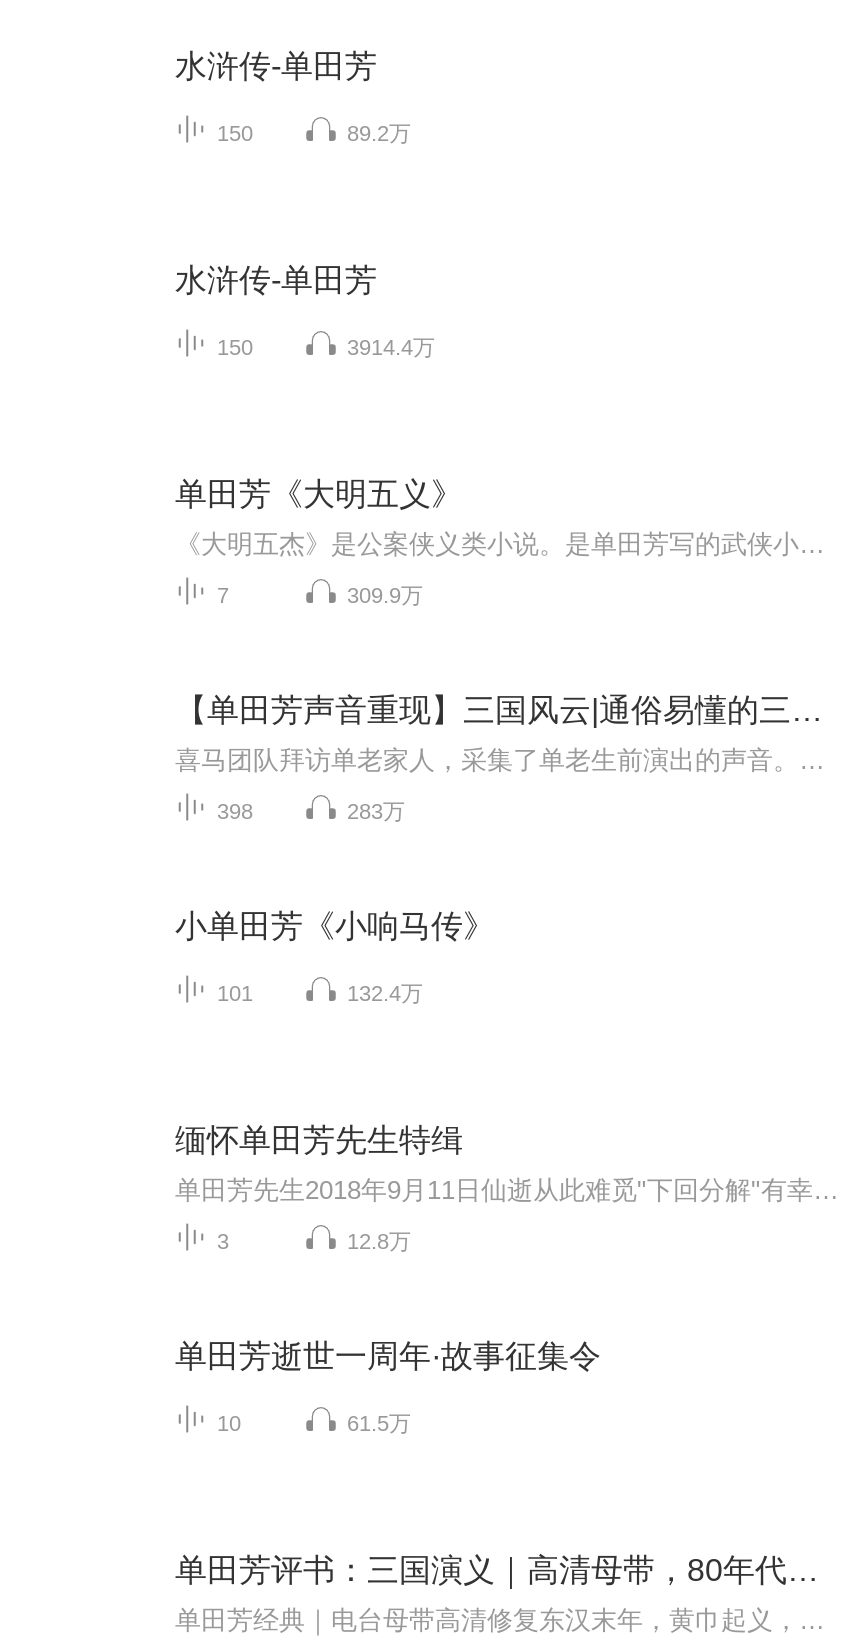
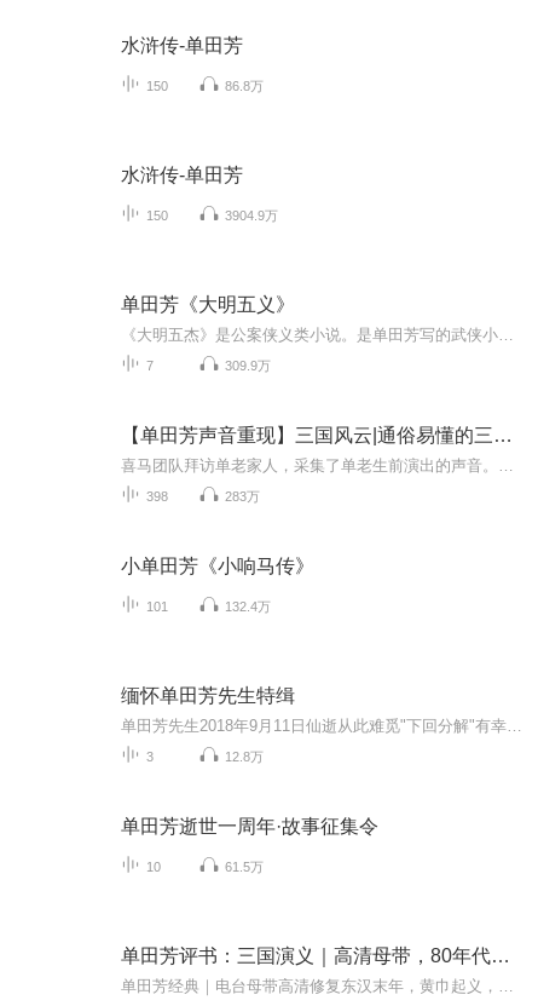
[347,121,411,145] 89.2万 -> [225,78,264,93] 86.8万
[347,335,435,359] 3914.4万 -> [225,208,278,223] 3904.9万

